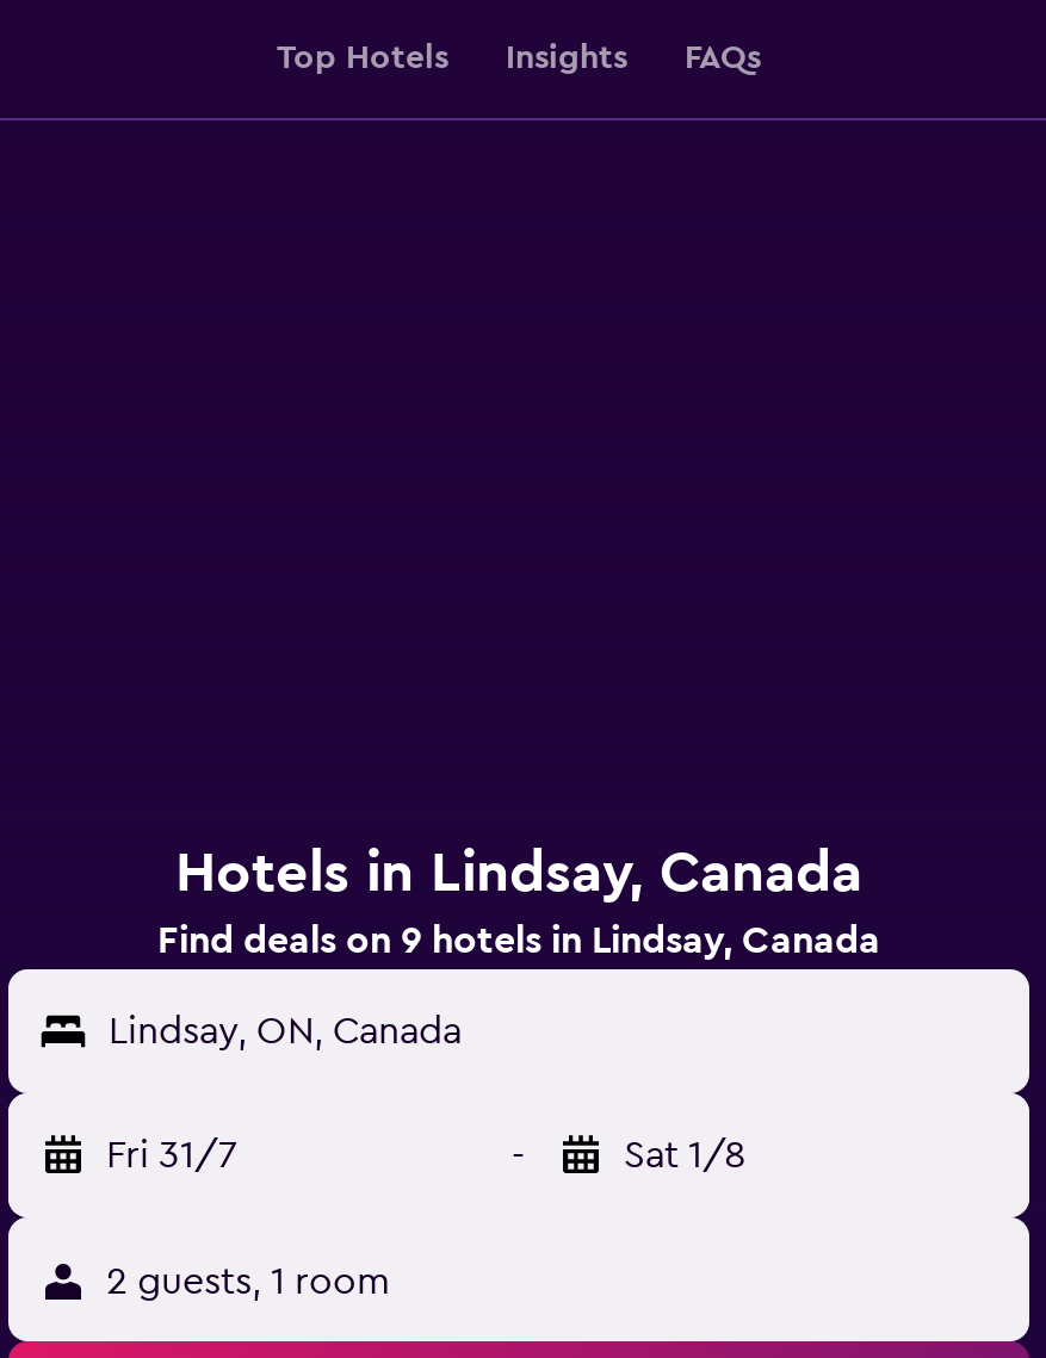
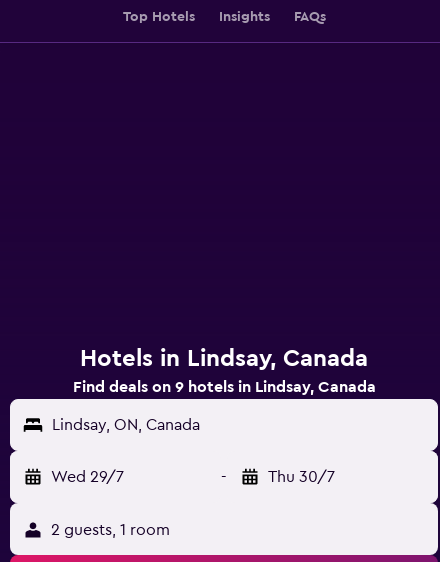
[106,1136,237,1174] Fri 31/7 -> [51,469,124,485] Wed 29/7
[624,1136,745,1174] Sat 1/8 -> [268,469,335,485] Thu 30/7

